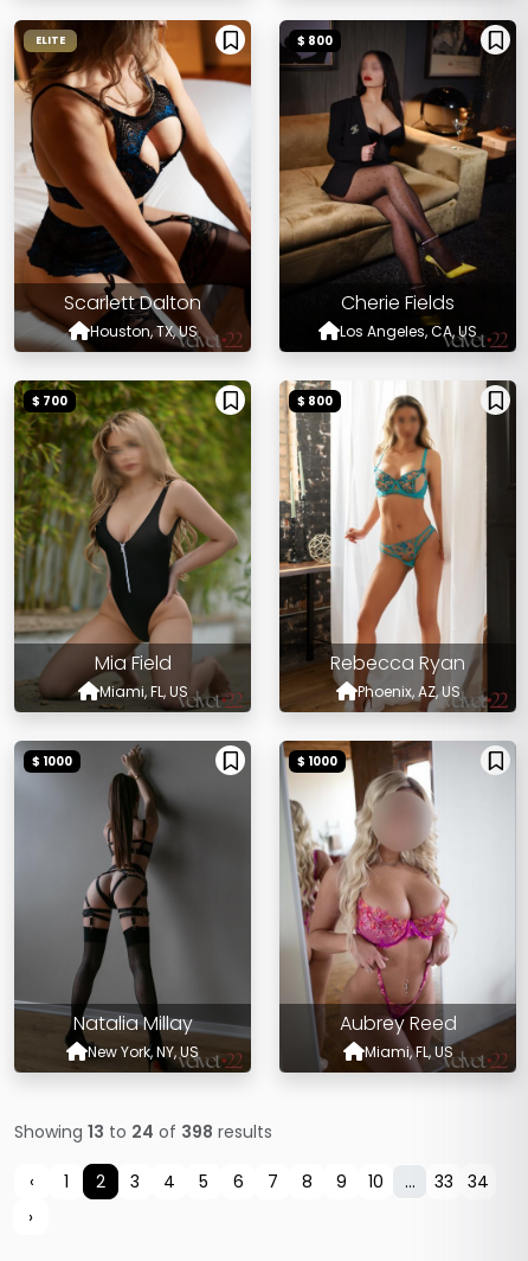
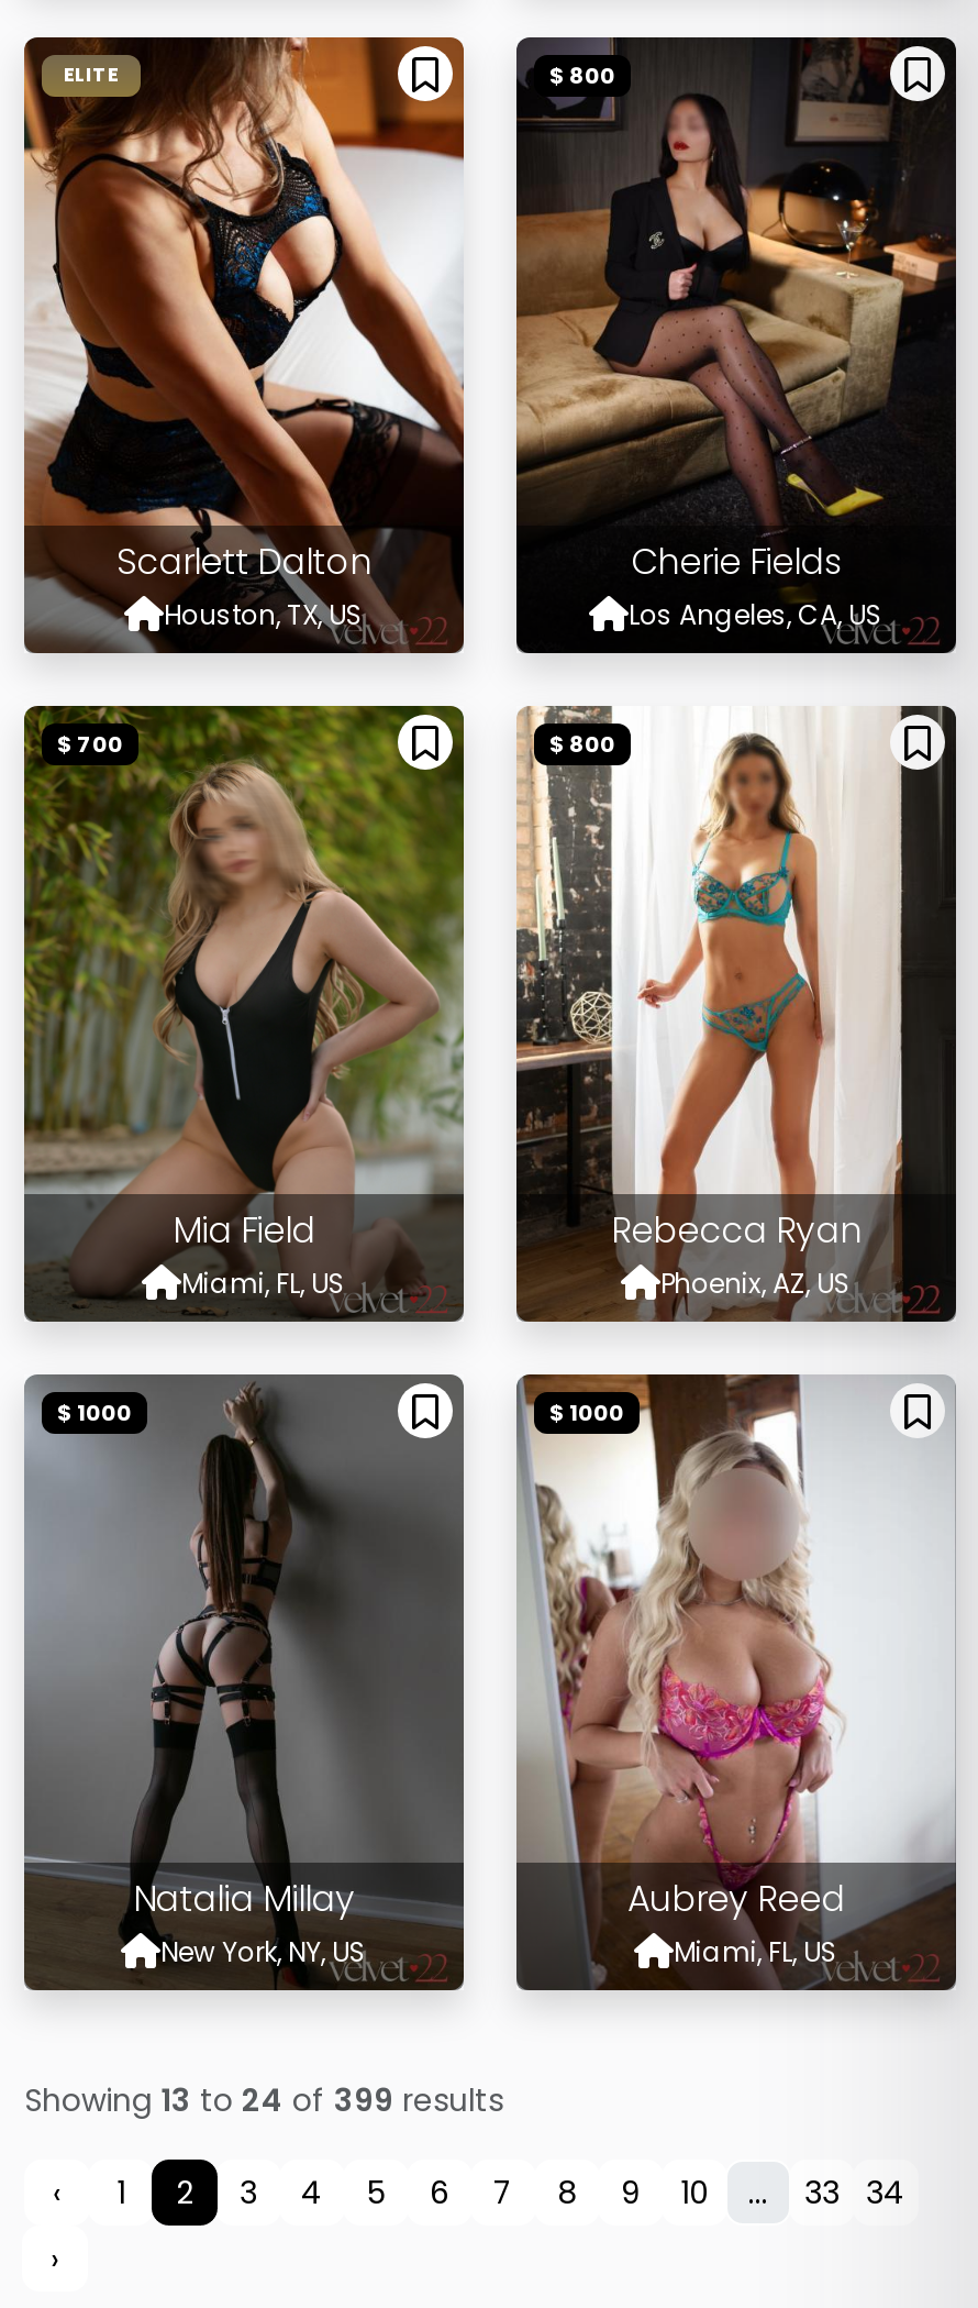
[14,1120,272,1144] Showing 13 to 24 of 398 results -> [24,2078,503,2122] Showing 13 to 24 of 399 results

